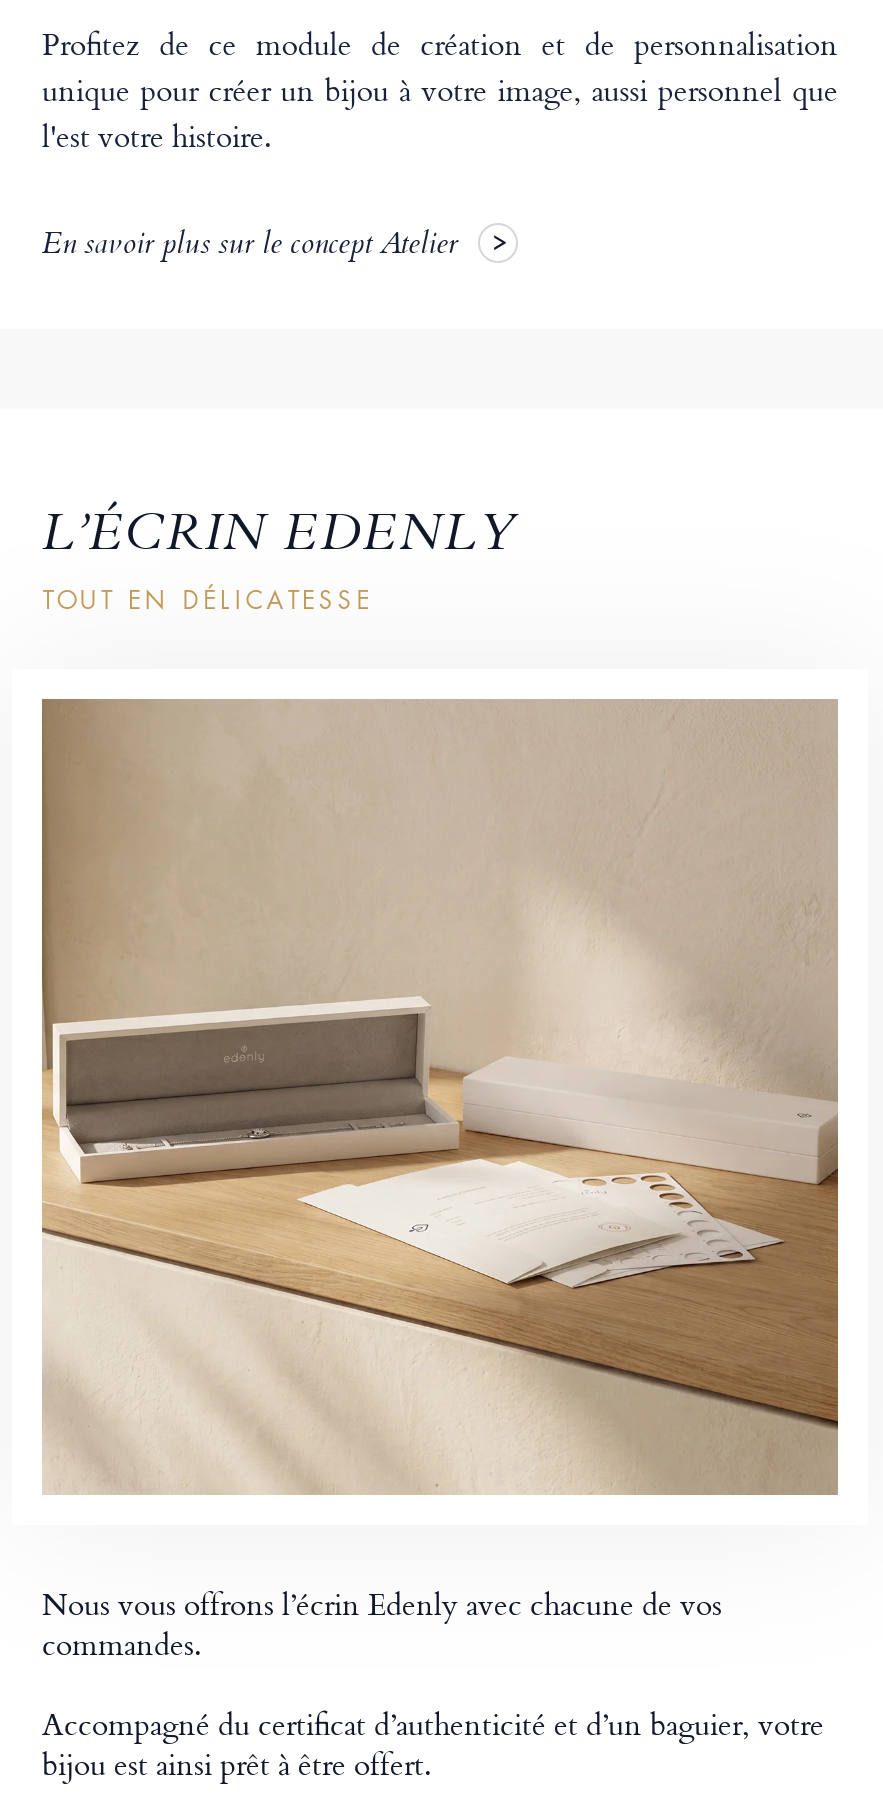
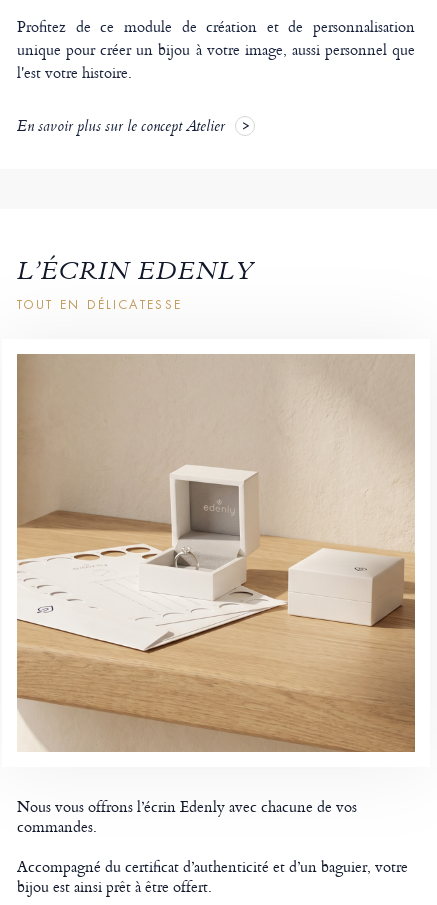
[42,767,840,1495] [image] -> [17,388,416,752] [image]

